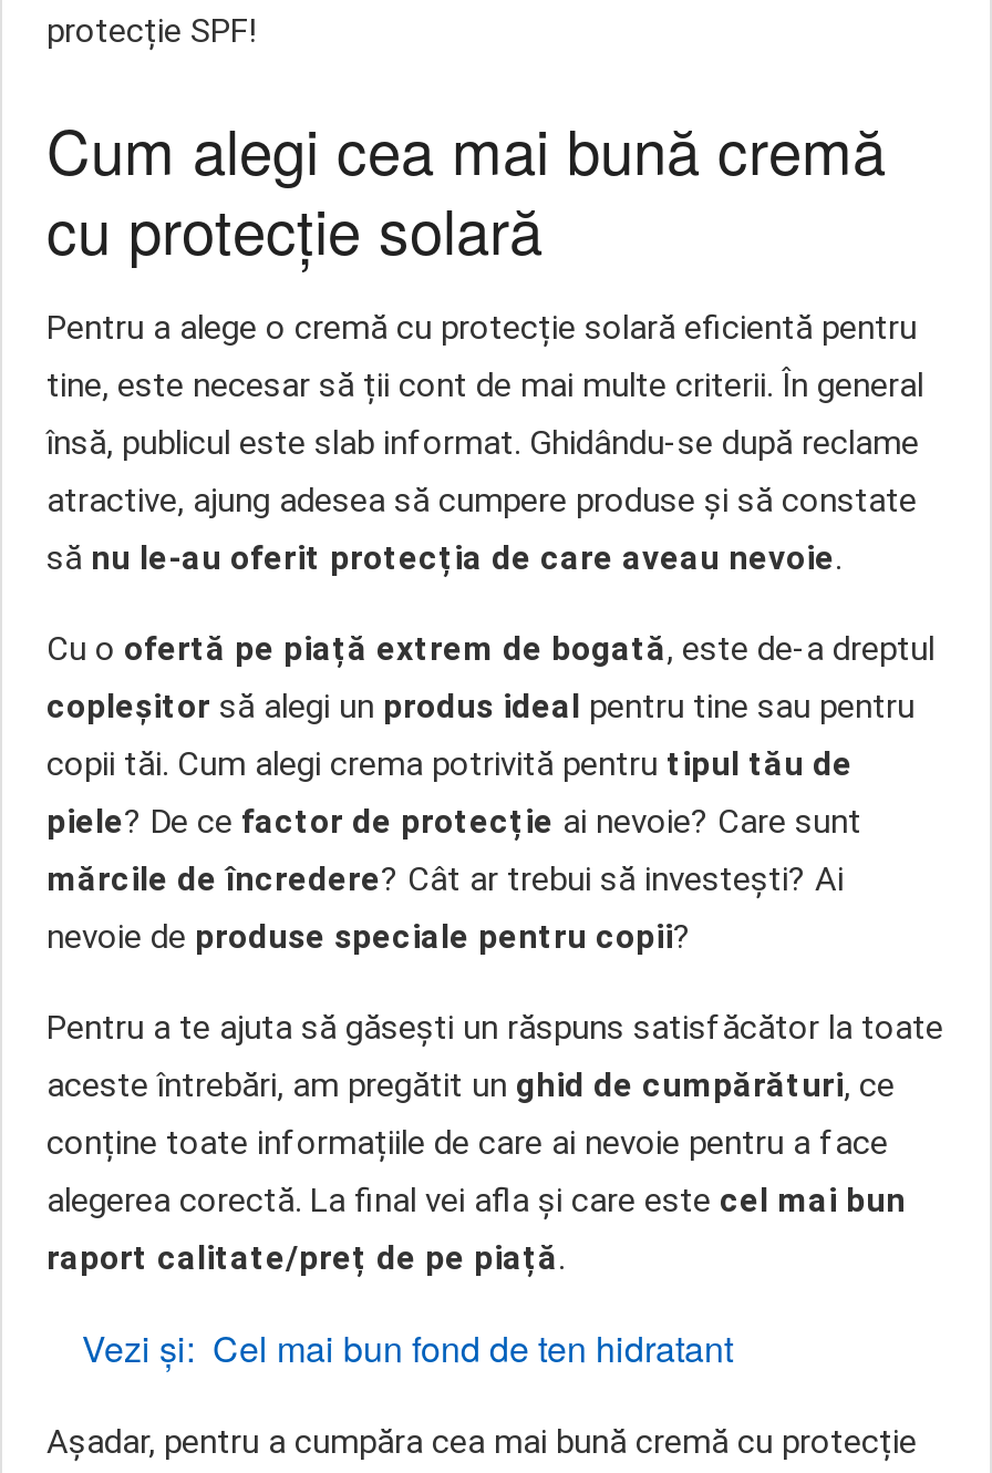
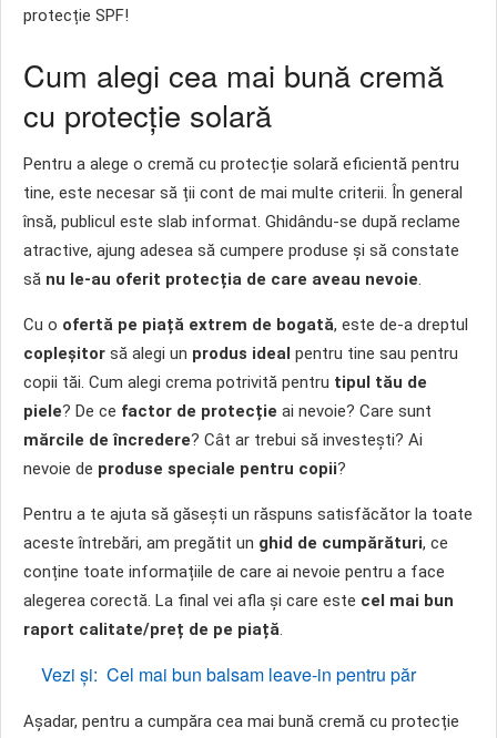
[82,1323,733,1374] Vezi și: Cel mai bun fond de ten hidratant -> [41,662,416,687] Vezi și: Cel mai bun balsam leave-in pentru păr

